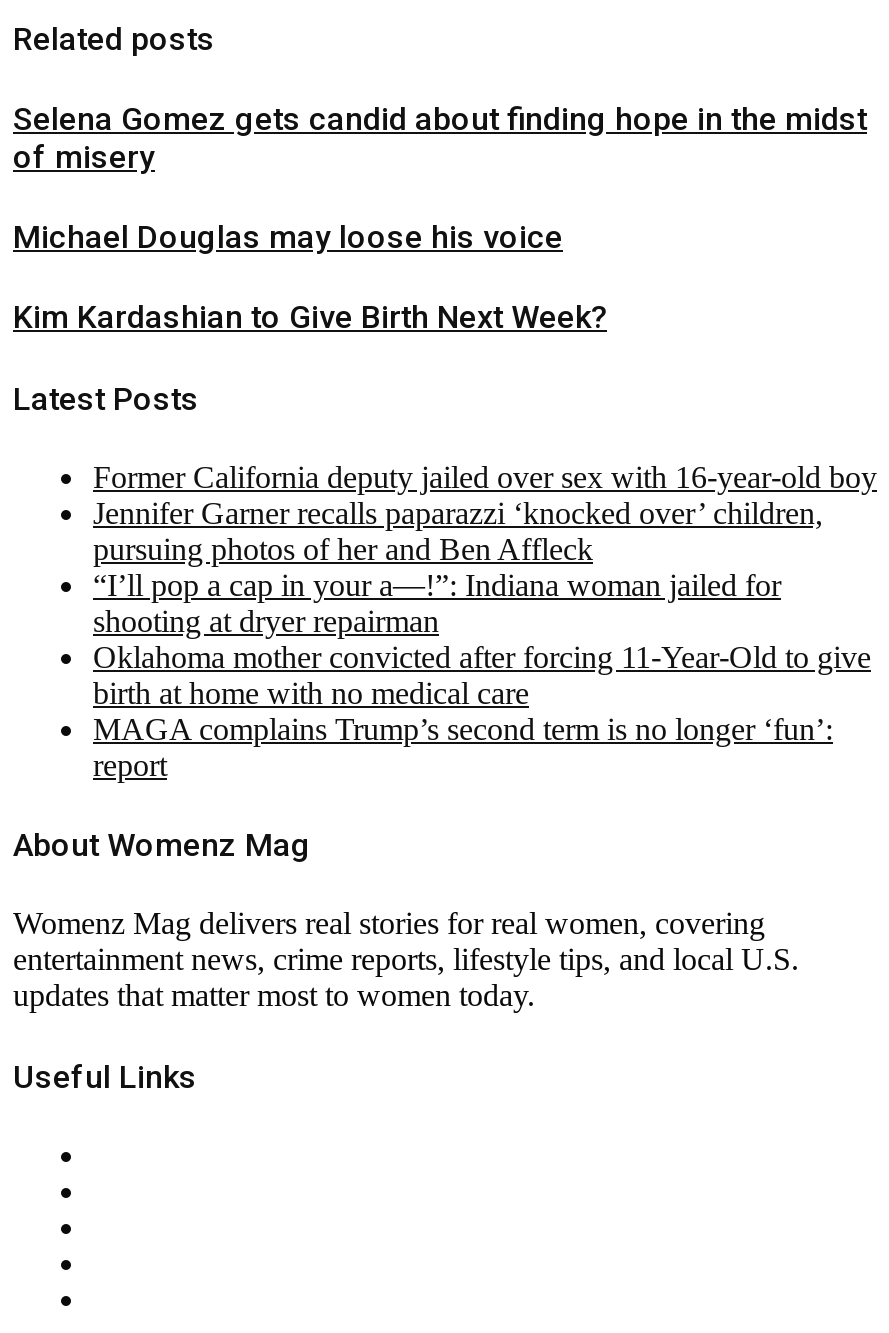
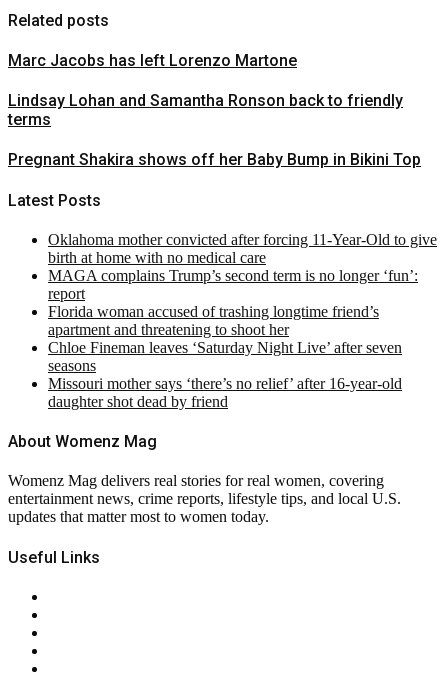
[13,100,867,176] Selena Gomez gets candid about finding hope in the midst | of misery -> [8,51,297,70] Marc Jacobs has left Lorenzo Martone
[13,218,563,256] Michael Douglas may loose his voice -> [8,91,403,129] Lindsay Lohan and Samantha Ronson back to friendly | terms
[13,299,607,337] Kim Kardashian to Give Birth Next Week? -> [8,150,421,169] Pregnant Shakira shows off her Baby Bump in Bikini Top
[93,460,877,638] Former California deputy jailed over sex with 16-year-old boy | Jennifer Garner recalls paparazzi ‘knocked over’ children, | pursuing photos of her and Ben Affleck | “I’ll pop a cap in your a—!”: Indiana woman jailed for | shooting at dryer repairman -> none
moved [93,640,871,782] -> [48,231,437,302]: Oklahoma mother convicted after forcing 11-Year-Old to give | birth at home with no medical care | MAGA complains Trump’s second term is no longer ‘fun’: | report
none -> [48,303,402,410] Florida woman accused of trashing longtime friend’s | apartment and threatening to shoot her | Chloe Fineman leaves ‘Saturday Night Live’ after seven | seasons | Missouri mother says ‘there’s no relief’ after 16-year-old | daughter shot dead by friend

